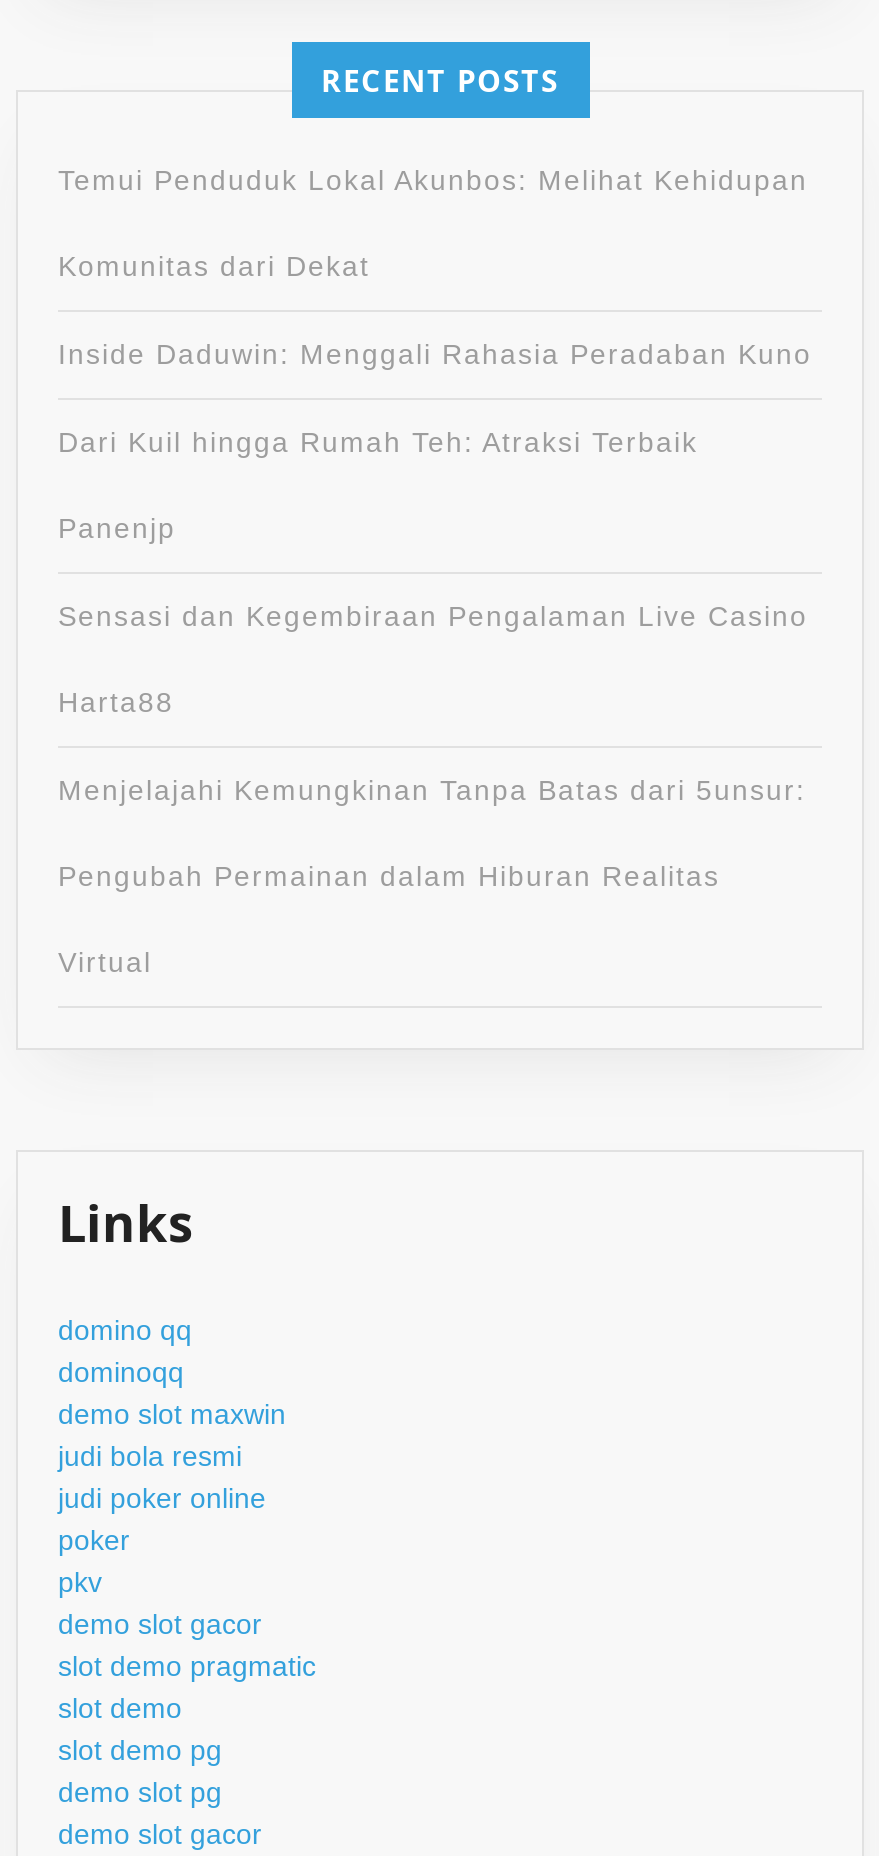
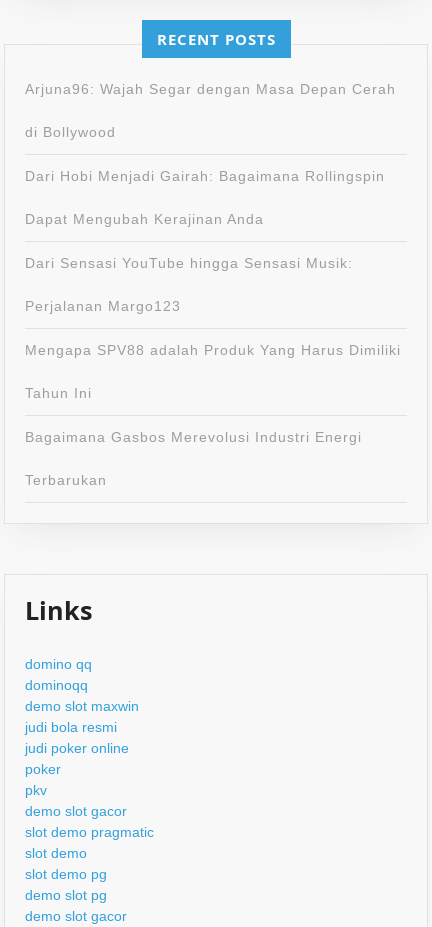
[58,164,808,196] Temui Penduduk Lokal Akunbos: Melihat Kehidupan -> [25,81,396,97] Arjuna96: Wajah Segar dengan Masa Depan Cerah
[58,250,370,282] Komunitas dari Dekat -> [25,124,116,140] di Bollywood
[58,338,812,370] Inside Daduwin: Menggali Rahasia Peradaban Kuno -> [25,168,385,184] Dari Hobi Menjadi Gairah: Bagaimana Rollingspin
[58,426,698,458] Dari Kuil hingga Rumah Teh: Atraksi Terbaik -> [25,211,264,227] Dapat Mengubah Kerajinan Anda
[58,512,176,544] Panenjp -> [25,255,353,271] Dari Sensasi YouTube hingga Sensasi Musik:
[58,600,808,632] Sensasi dan Kegembiraan Pengalaman Live Casino -> [25,298,181,314] Perjalanan Margo123
[58,686,174,718] Harta88 -> [25,342,401,358] Mengapa SPV88 adalah Produk Yang Harus Dimiliki
[58,774,806,806] Menjelajahi Kemungkinan Tanpa Batas dari 5unsur: -> [25,385,92,401] Tahun Ini
[58,860,720,892] Pengubah Permainan dalam Hiburan Realitas -> [25,429,362,445] Bagaimana Gasbos Merevolusi Industri Energi
[58,946,152,978] Virtual -> [25,472,107,488] Terbarukan

